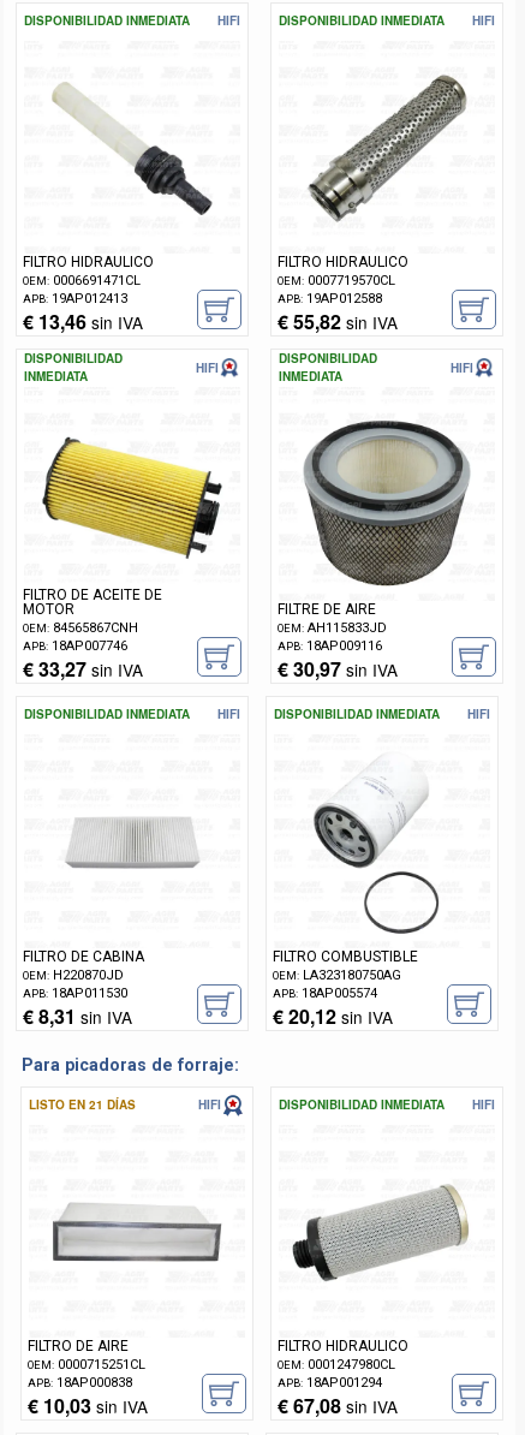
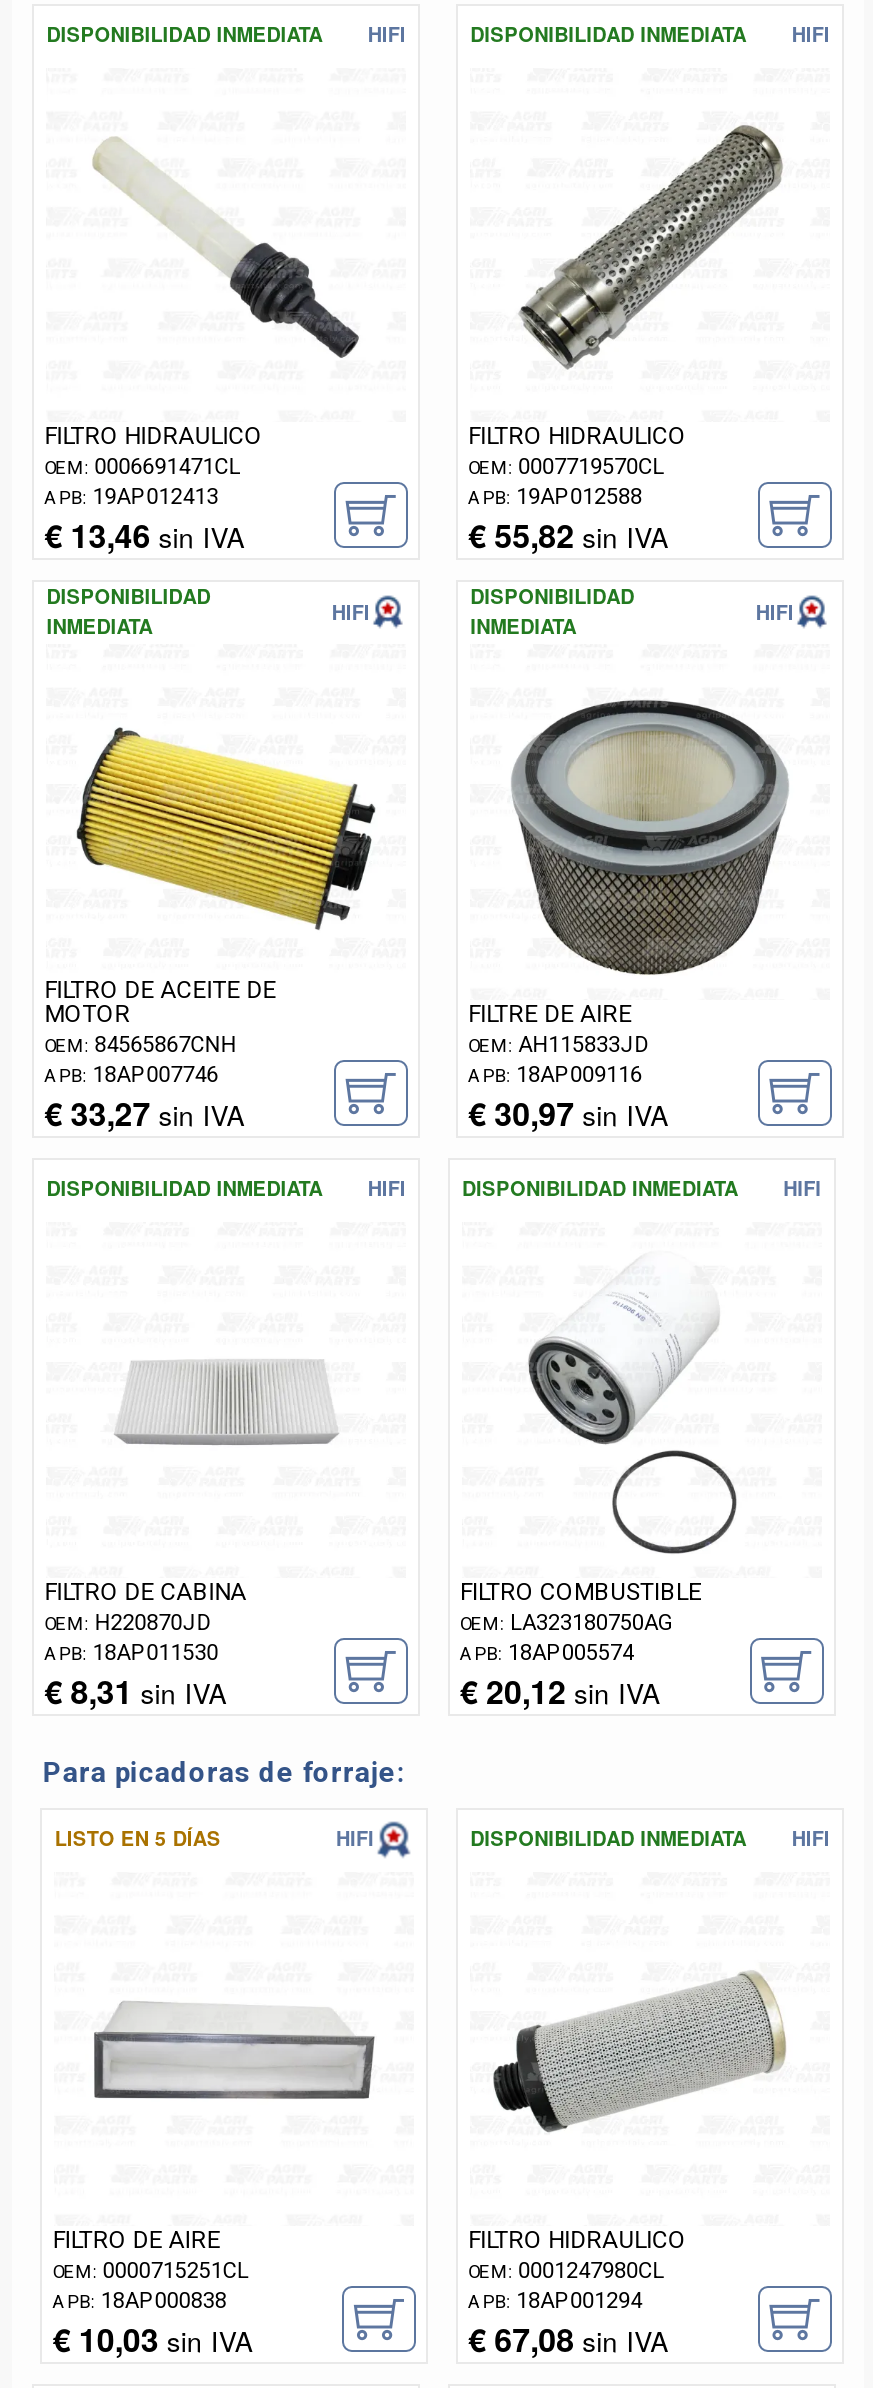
[29,1096,136,1113] LISTO EN 21 DÍAS -> [55,1824,221,1852] LISTO EN 5 DÍAS

